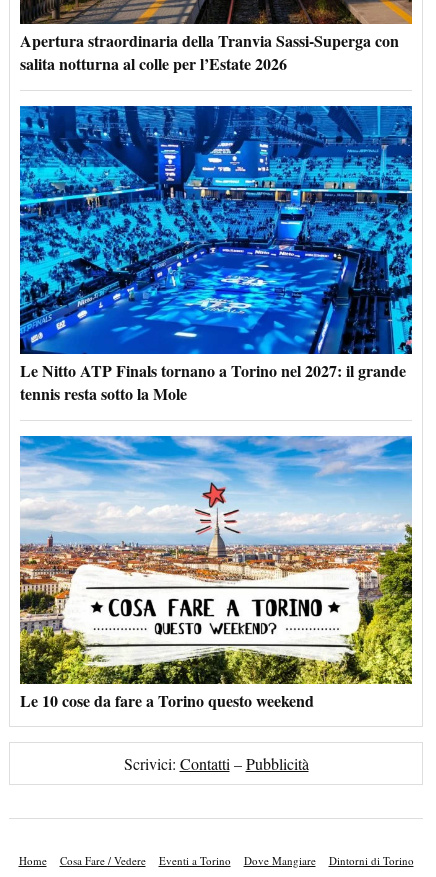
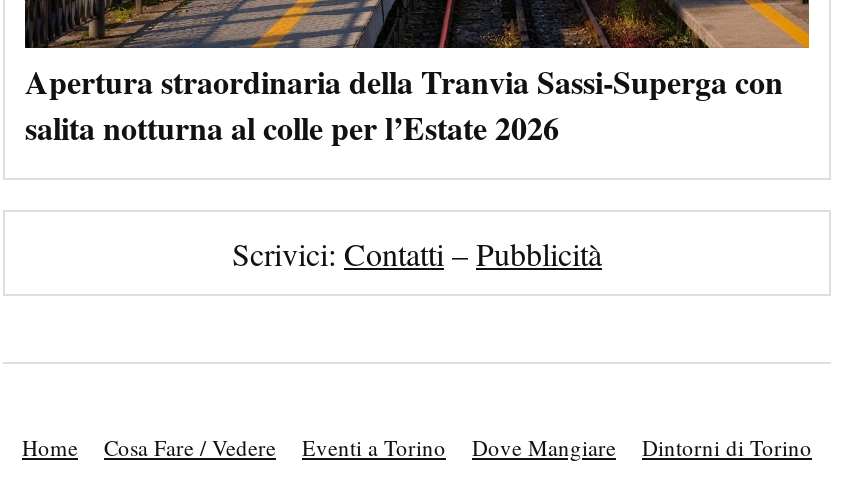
[19,105,413,405] [image] | Le Nitto ATP Finals tornano a Torino nel 2027: il grande | tennis resta sotto la Mole -> none
[19,435,413,712] [image] | Le 10 cose da fare a Torino questo weekend -> none

